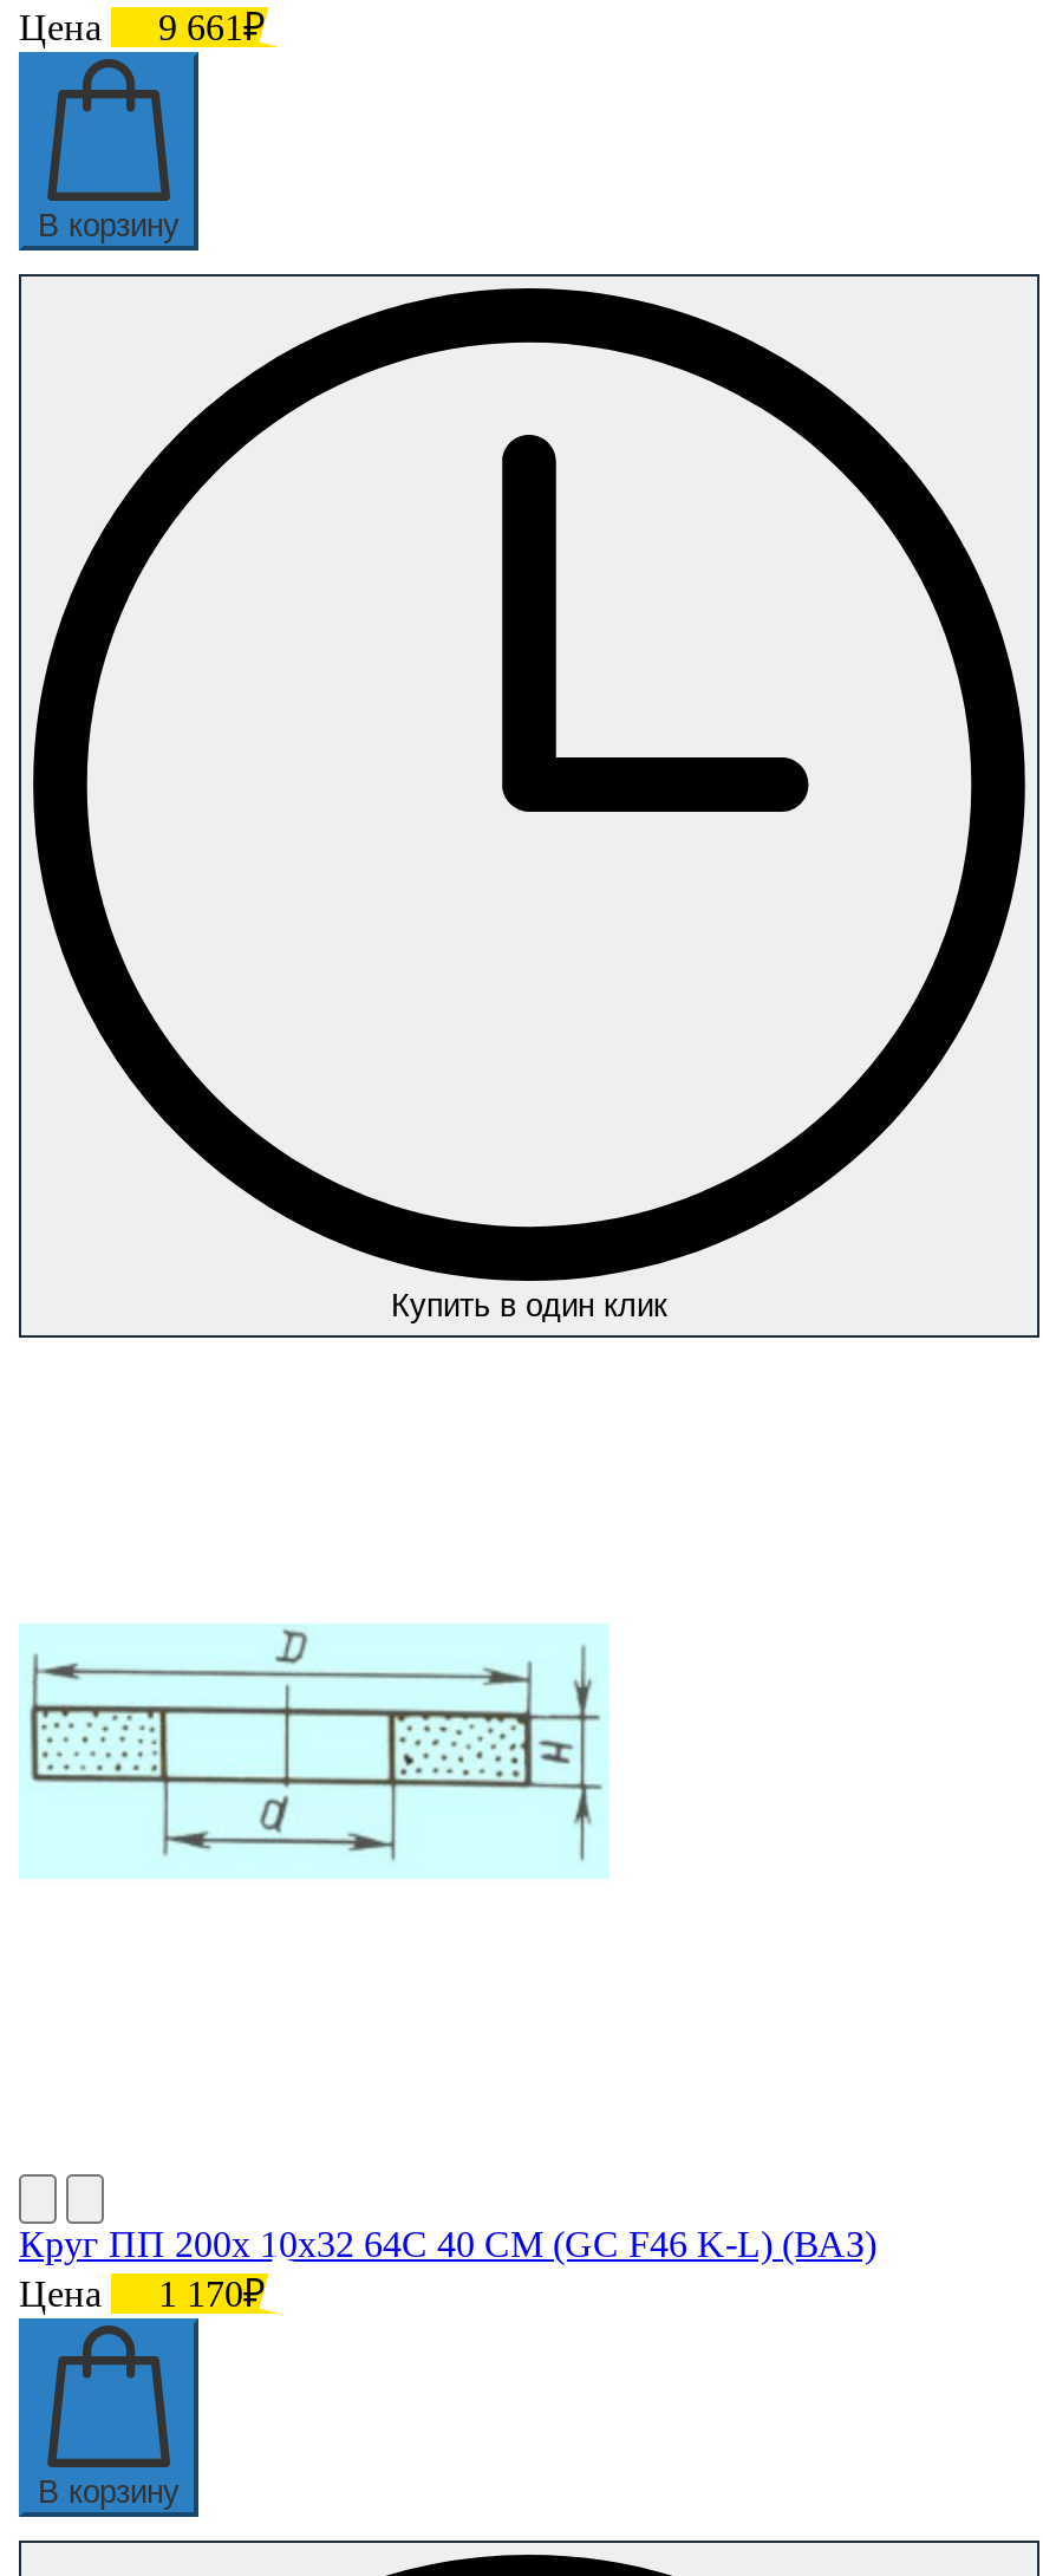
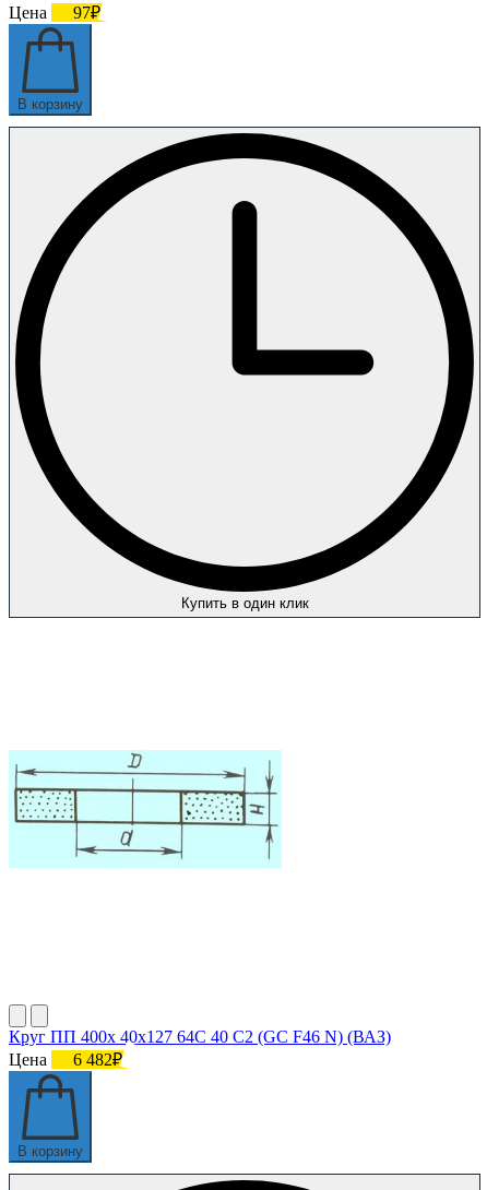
[19,7,265,48] Цена 9 661₽ -> [9,3,100,22] Цена 97₽
[19,2224,876,2264] Круг ПП 200х 10х32 64С 40 СМ (GC F46 K-L) (ВАЗ) -> [9,1027,391,1046] Круг ПП 400х 40х127 64С 40 С2 (GC F46 N) (ВАЗ)
[19,2274,265,2314] Цена 1 170₽ -> [9,1050,122,1069] Цена 6 482₽

